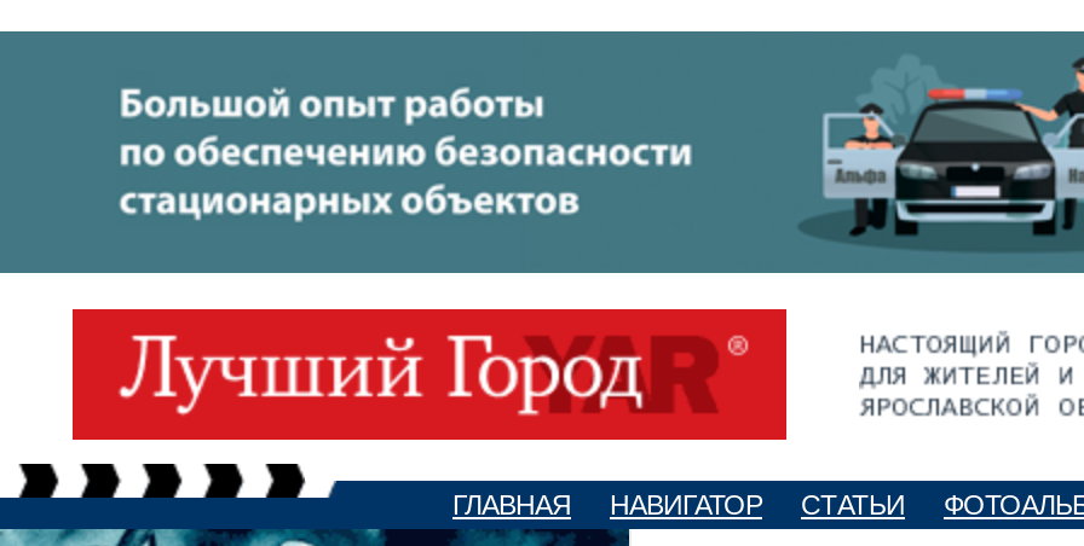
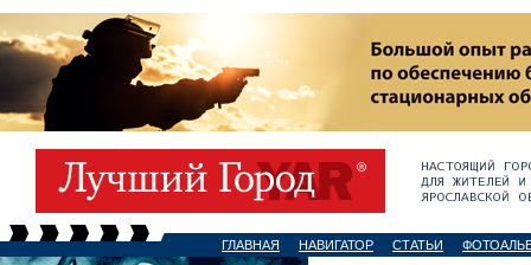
[7,29,1077,275] [image] -> [4,12,527,132] [image]

